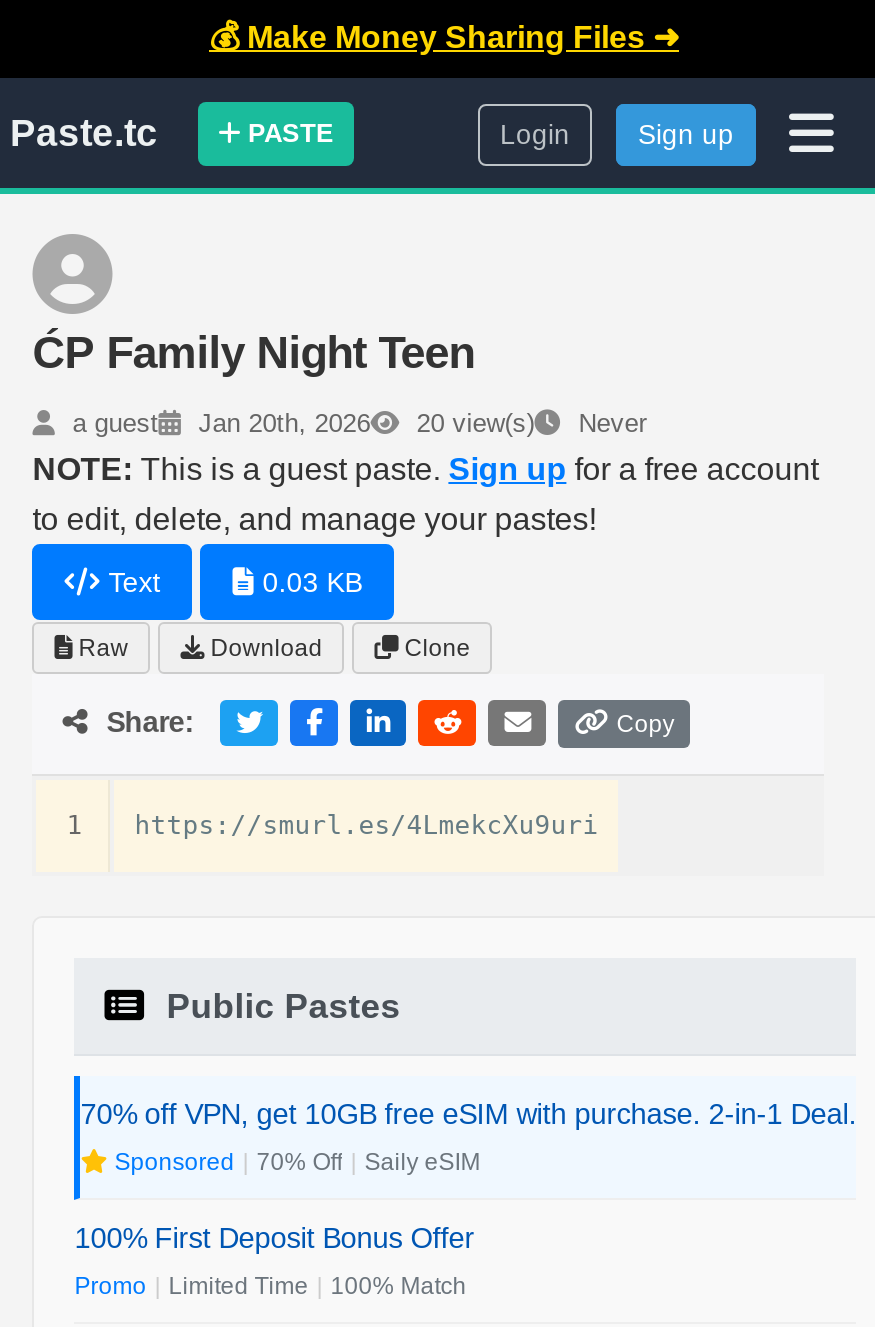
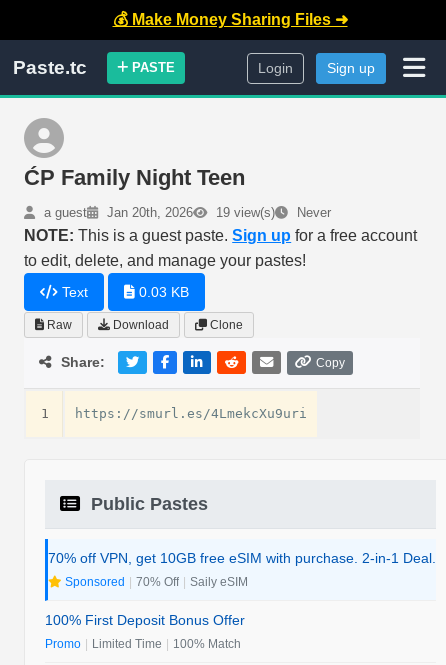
[64,408,646,438] a guest Jan 20th, 2026 20 view(s) Never -> [40,205,331,220] a guest Jan 20th, 2026 19 view(s) Never

